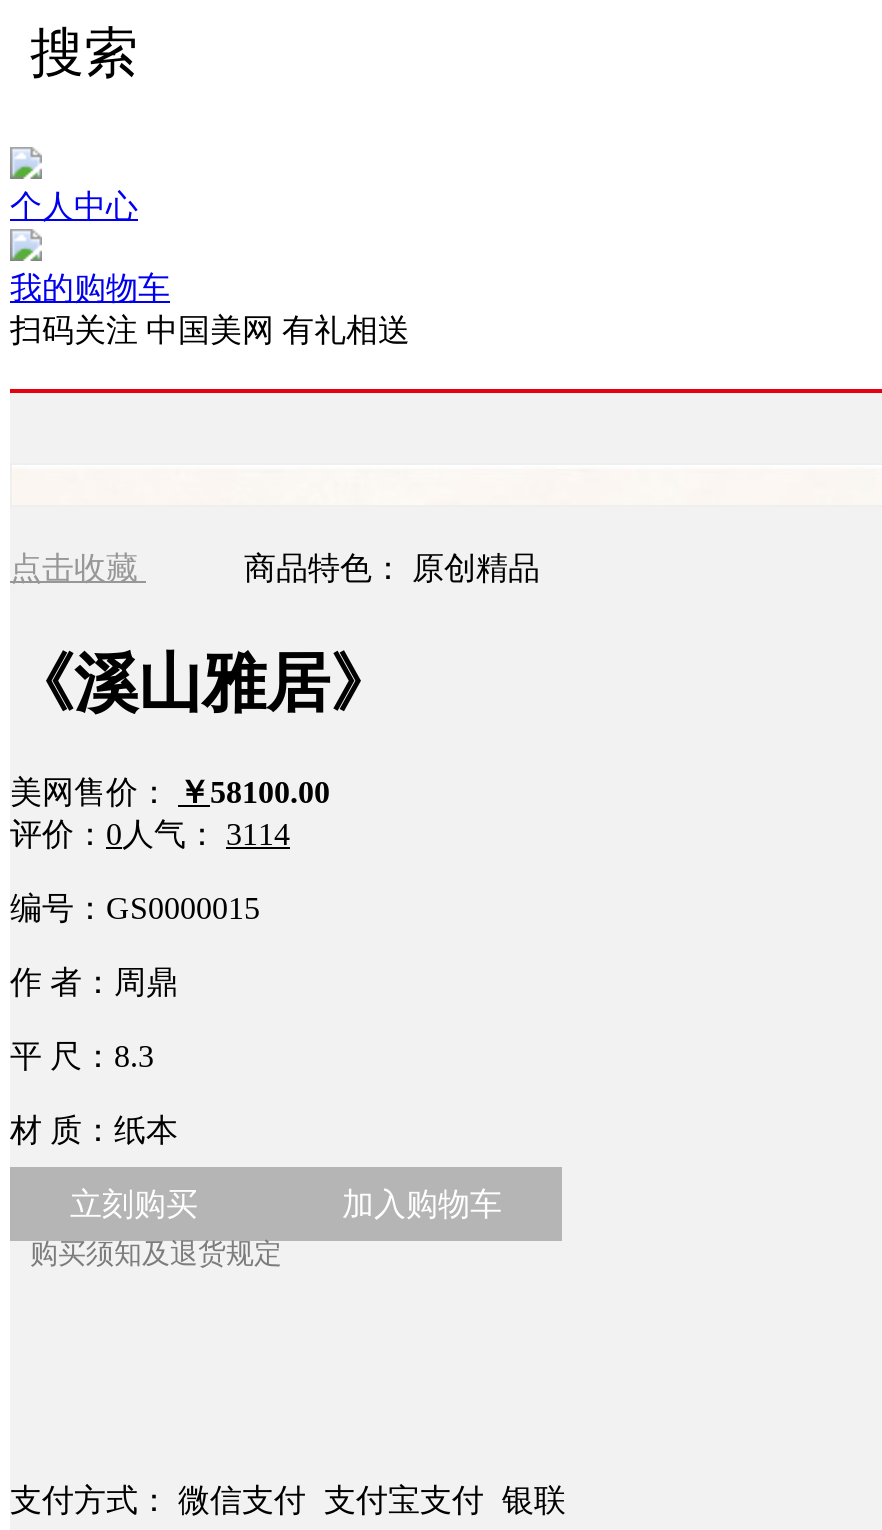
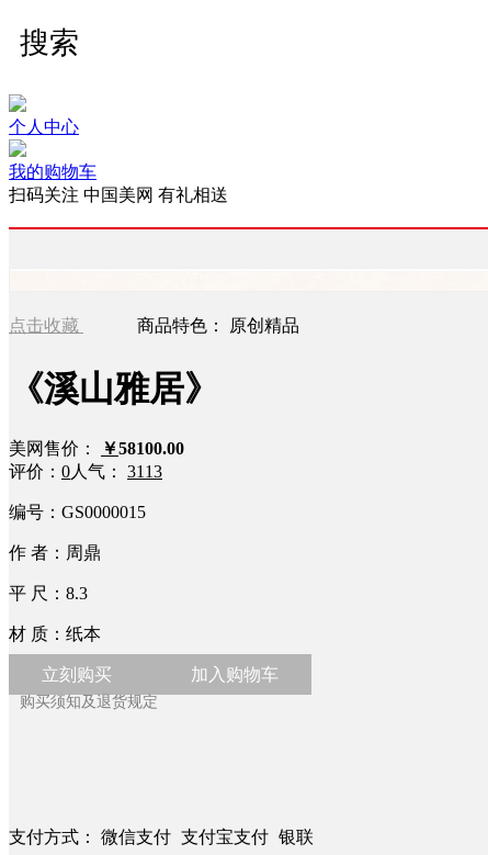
[10,817,290,851] 评价：0人气：3114 -> [9,462,162,481] 评价：0人气：3113

